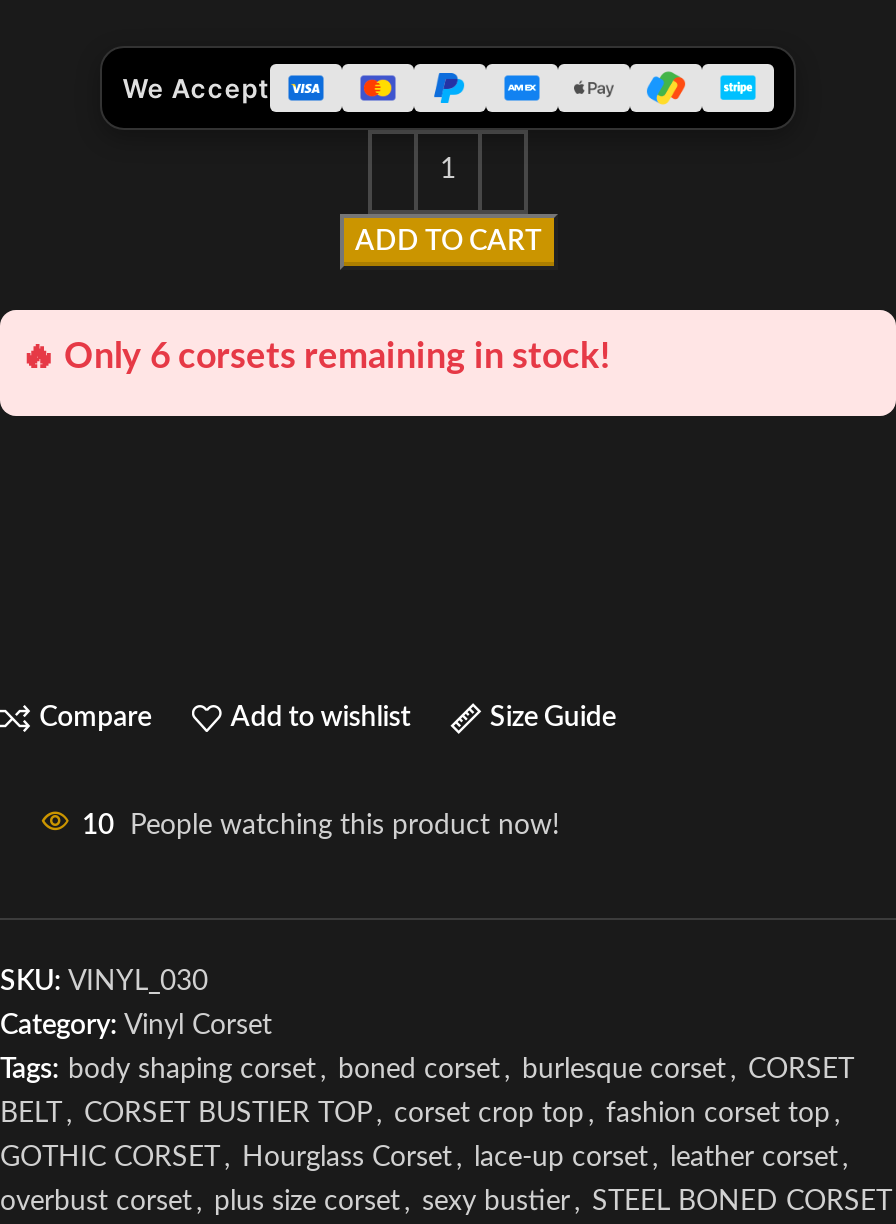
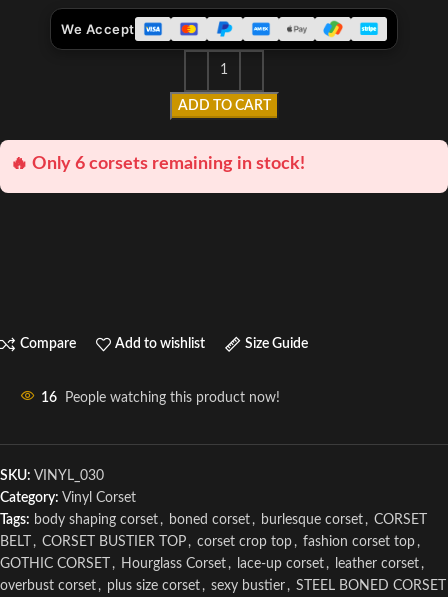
[82,811,560,839] 10 People watching this product now! -> [41,391,280,405] 16 People watching this product now!

